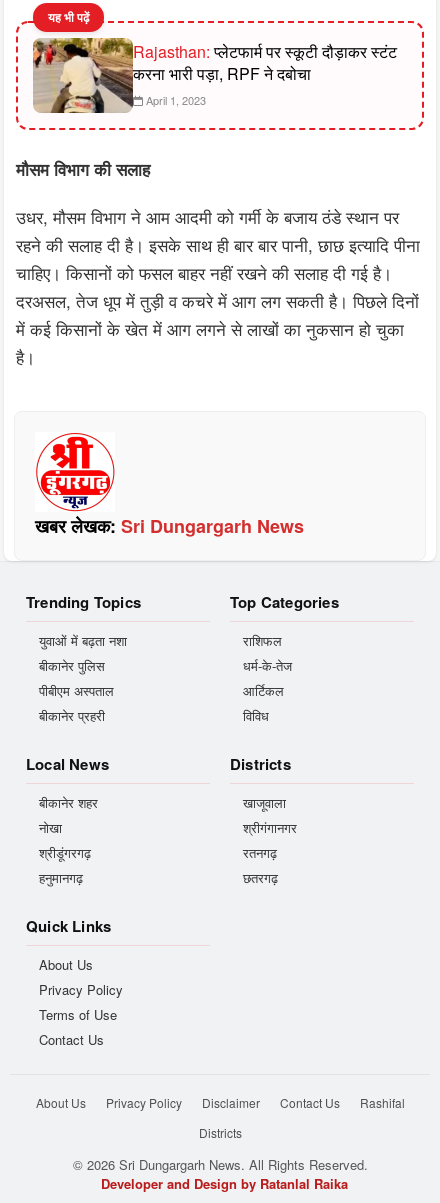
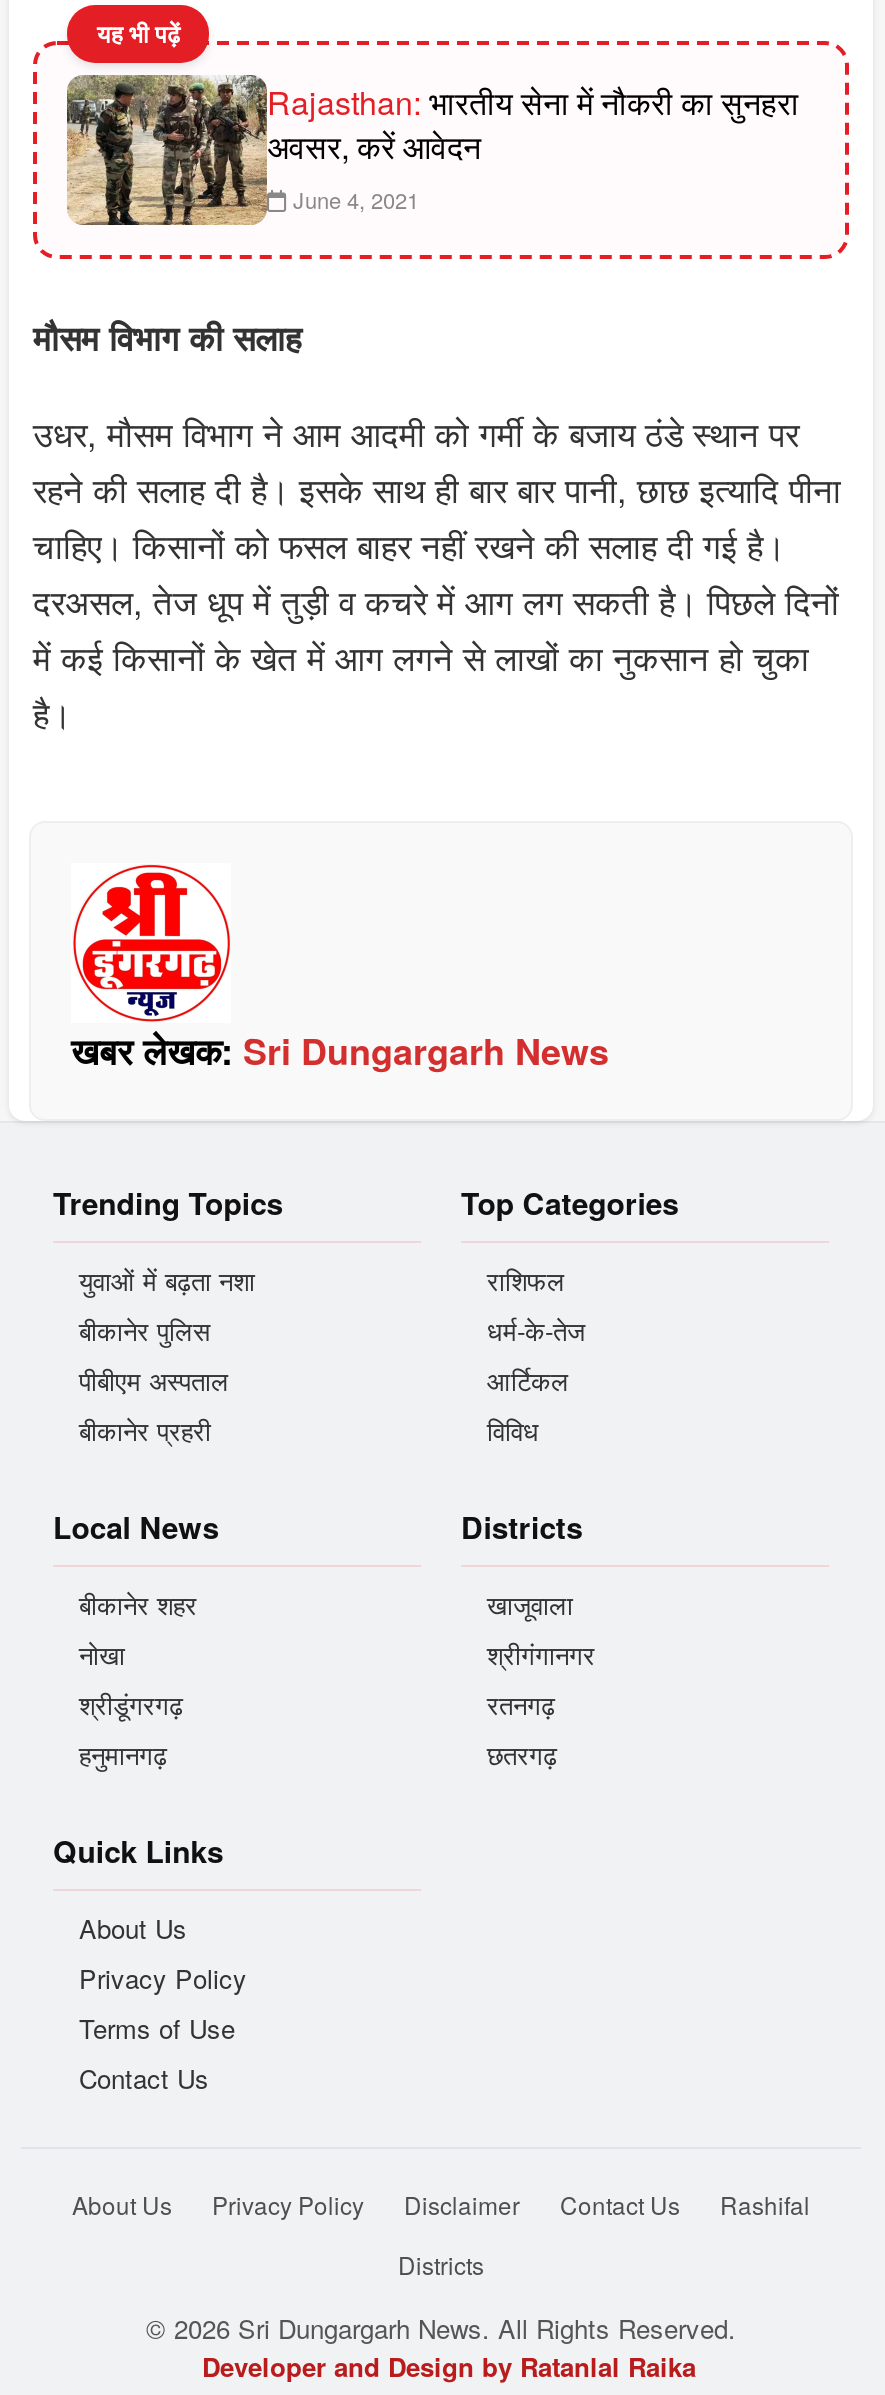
[32,37,397,114] [image] | Rajasthan: प्लेटफार्म पर स्कूटी दौड़ाकर स्टंट | करना भारी पड़ा, RPF ने दबोचा | April 1, 2023 -> [65,73,799,227] [image] | Rajasthan: भारतीय सेना में नौकरी का सुनहरा | अवसर, करें आवेदन | June 4, 2021

